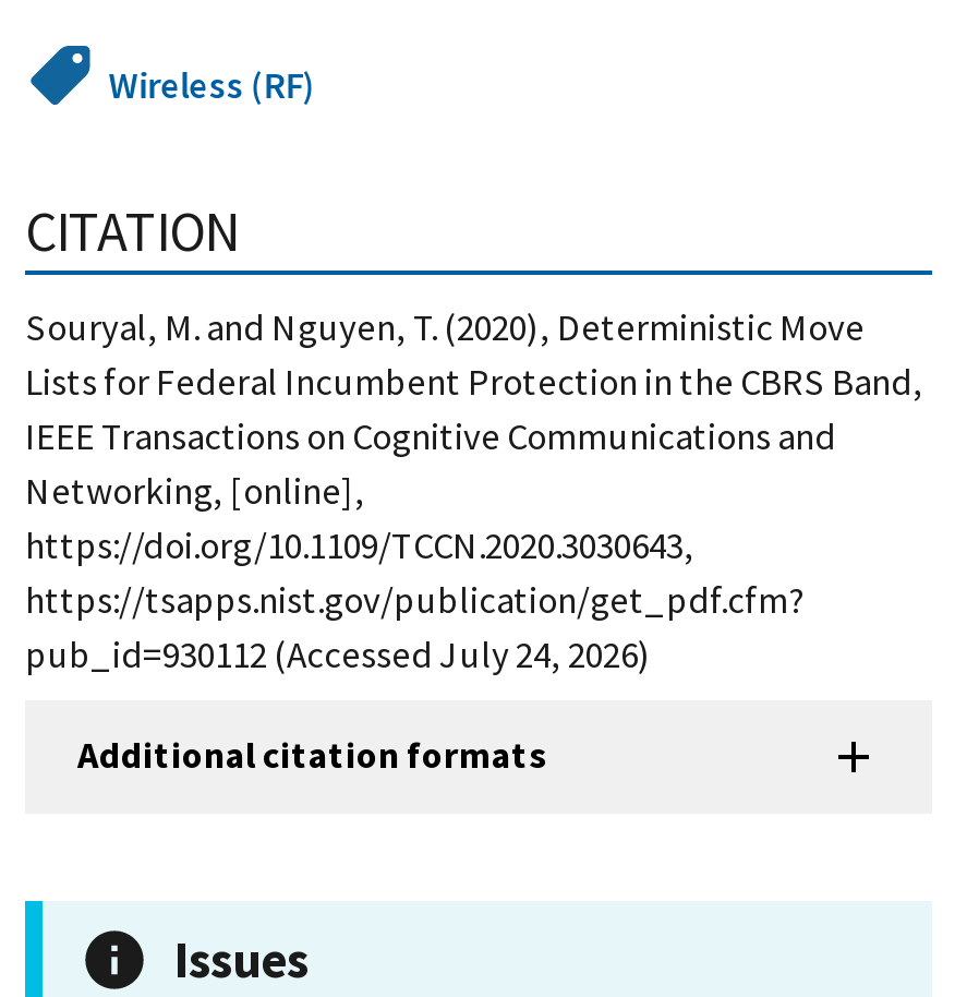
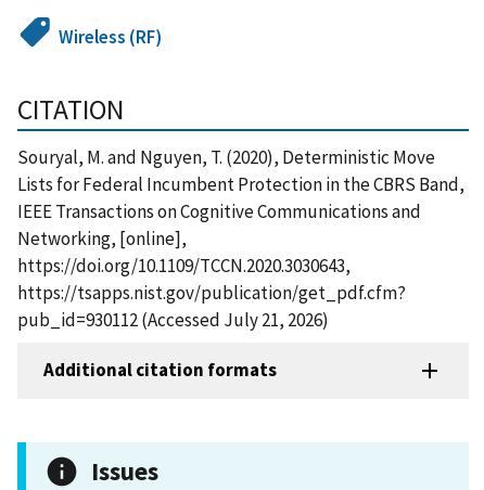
[25,630,651,678] pub_id=930112 (Accessed July 24, 2026) -> [17,308,329,332] pub_id=930112 (Accessed July 21, 2026)

